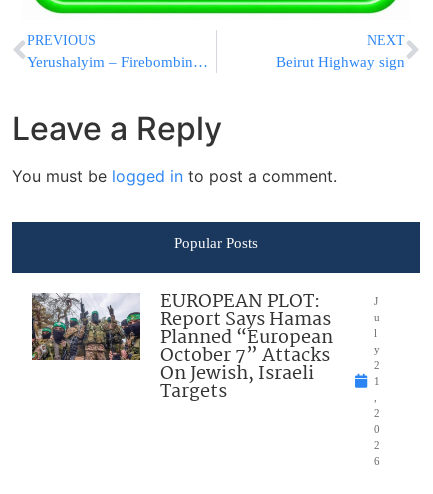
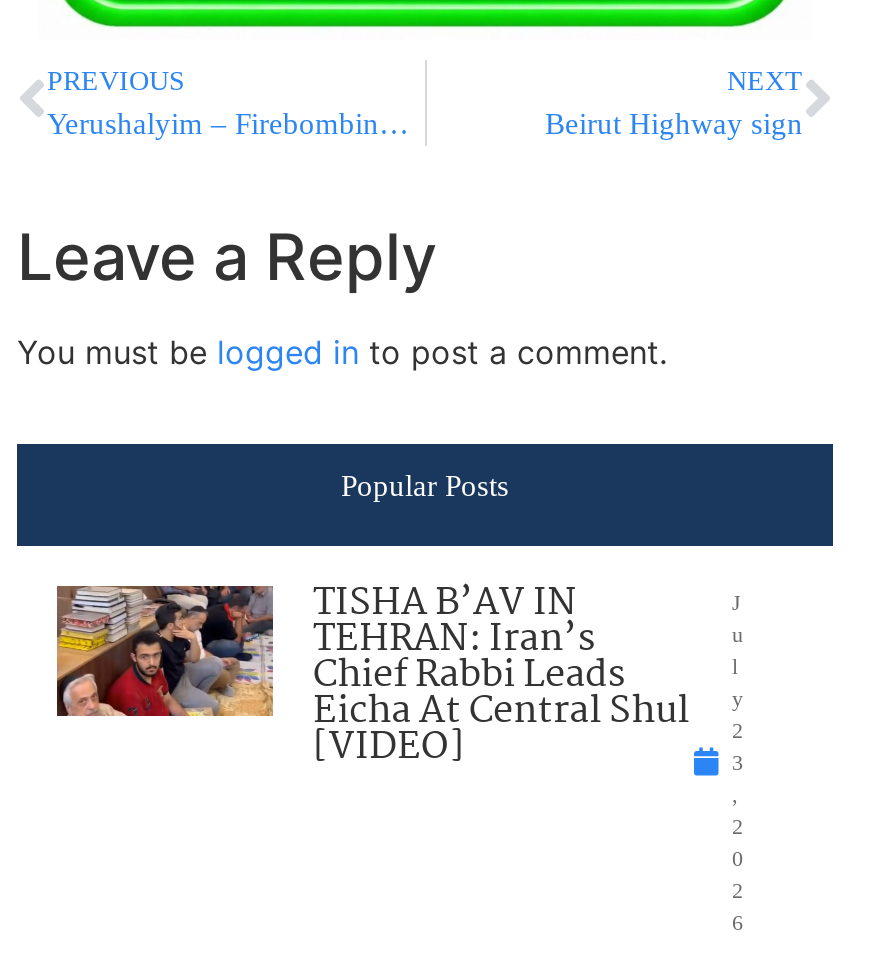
[31,287,333,407] [image] | EUROPEAN PLOT: | Report Says Hamas | Planned “European | October 7” Attacks | On Jewish, Israeli | Targets -> [55,575,689,779] [image] | TISHA B’AV IN | TEHRAN: Iran’s | Chief Rabbi Leads | Eicha At Central Shul | [VIDEO]
[374,375,380,387] 1 -> [732,751,744,775] 3

